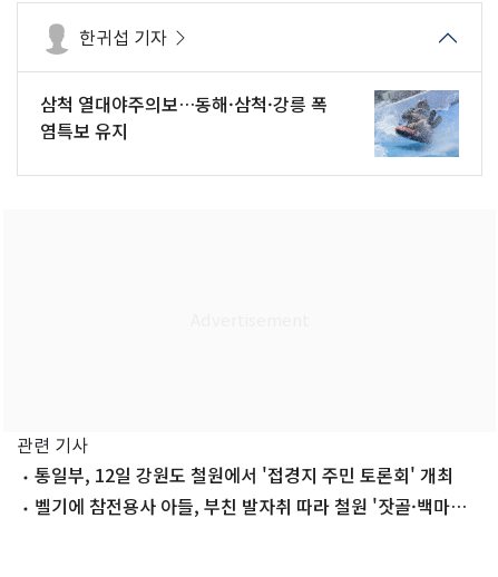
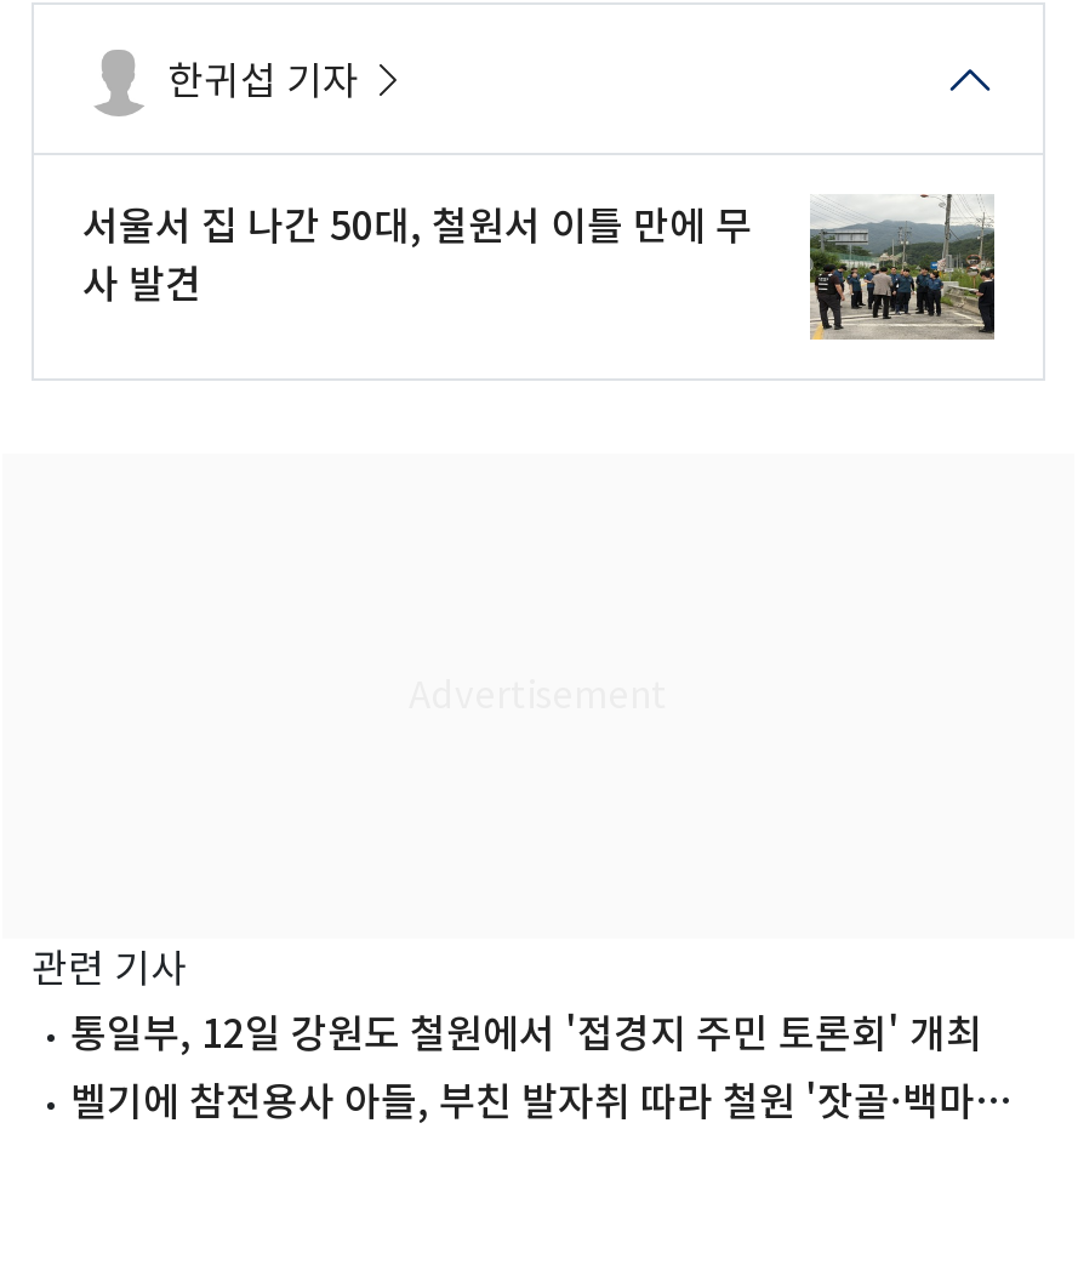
[40,90,328,144] 삼척 열대야주의보…동해·삼척·강릉 폭 | 염특보 유지 -> [82,195,752,311] 서울서 집 나간 50대, 철원서 이틀 만에 무 | 사 발견
[373,89,460,158] [image] -> [808,194,997,342] [image]

